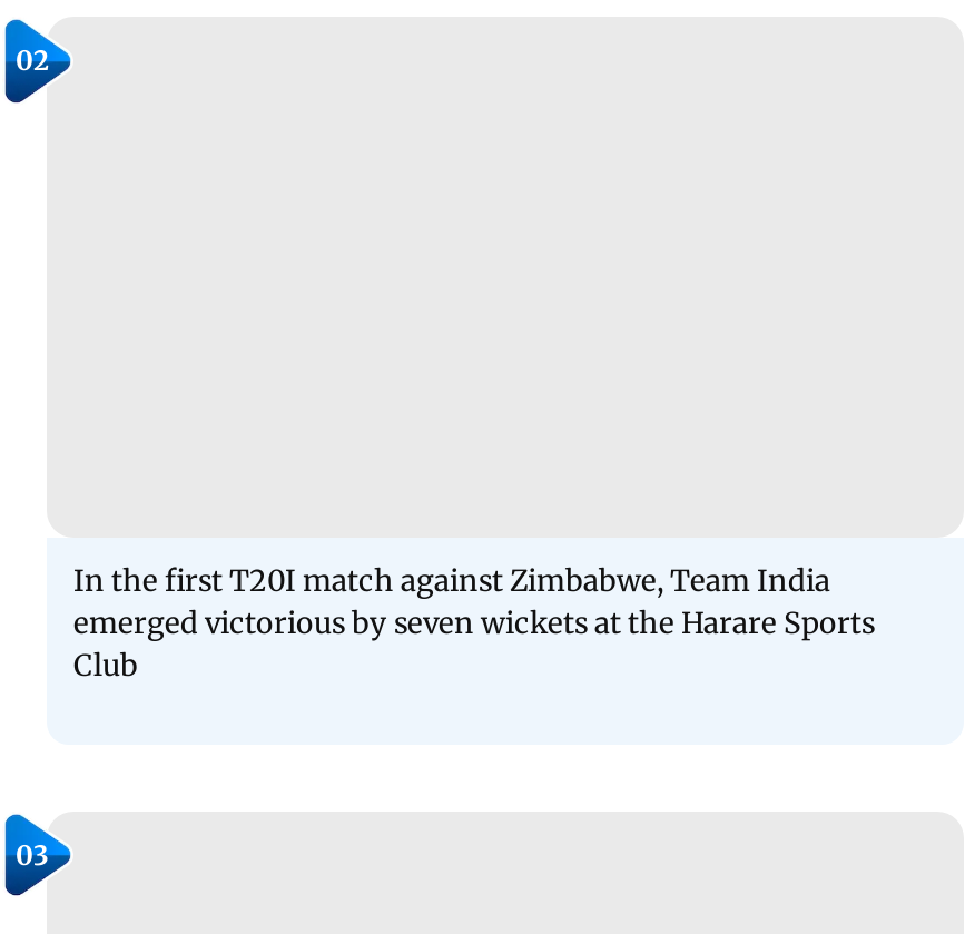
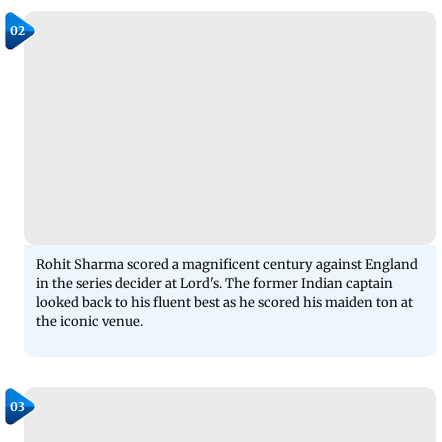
[73,562,875,684] In the first T20I match against Zimbabwe, Team India | emerged victorious by seven wickets at the Harare Sports | Club -> [36,256,418,330] Rohit Sharma scored a magnificent century against England | in the series decider at Lord's. The former Indian captain | looked back to his fluent best as he scored his maiden ton at | the iconic venue.

